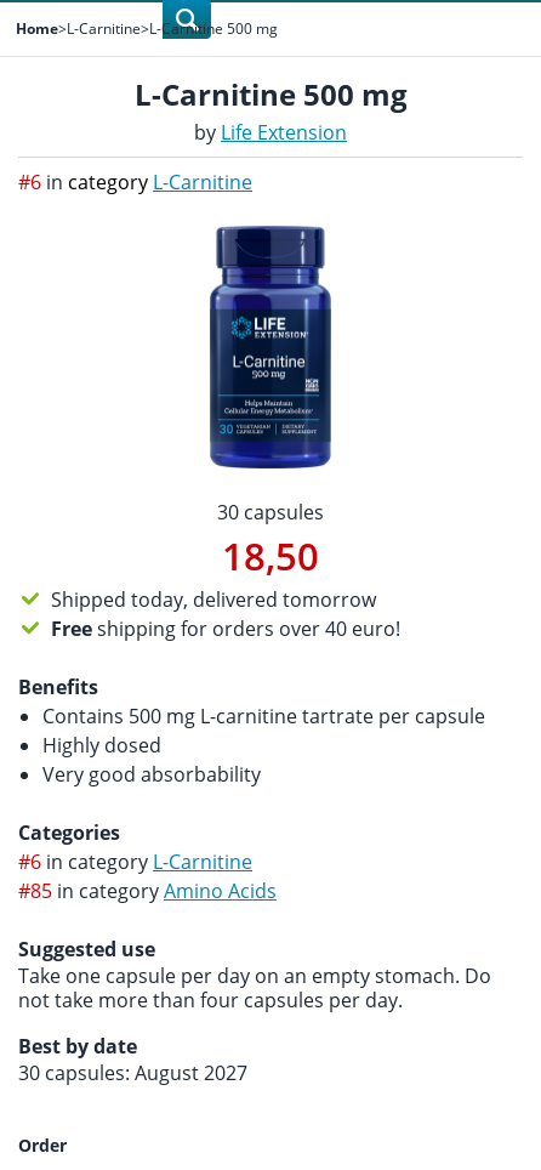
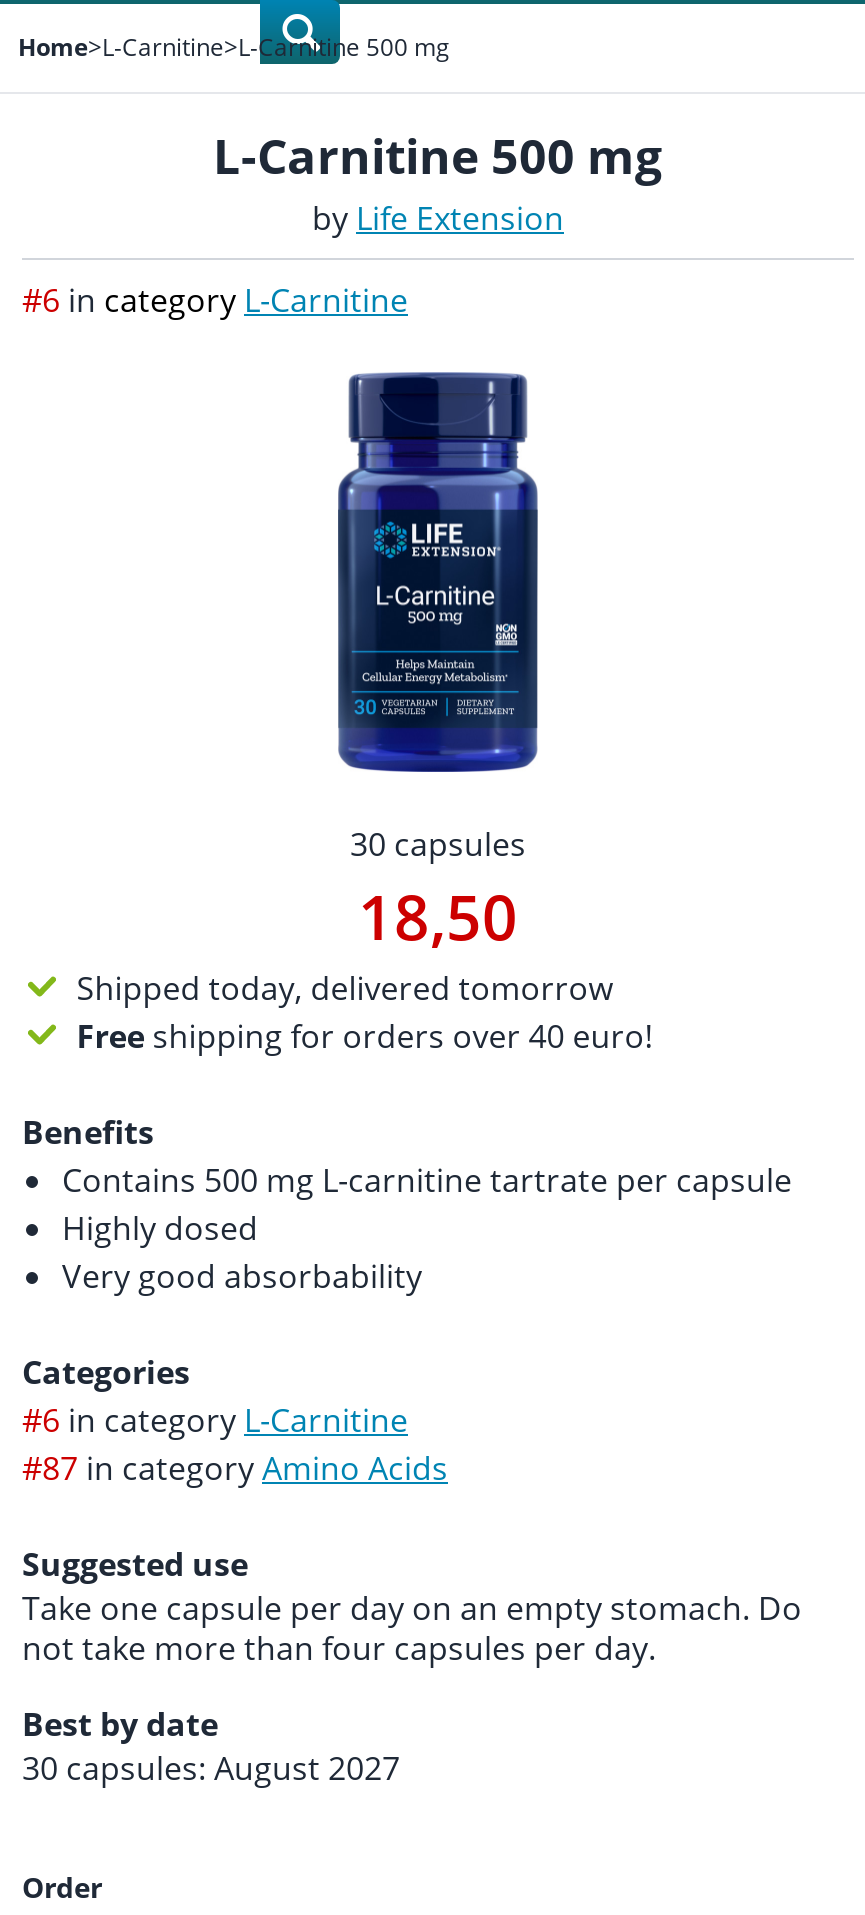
[18,877,277,904] #85 in category Amino Acids -> [22,1446,448,1490] #87 in category Amino Acids

